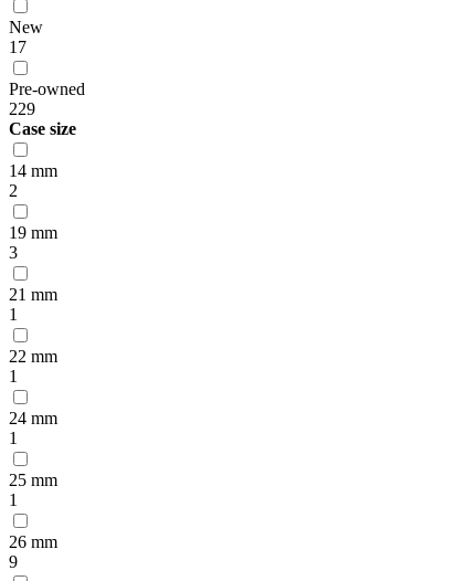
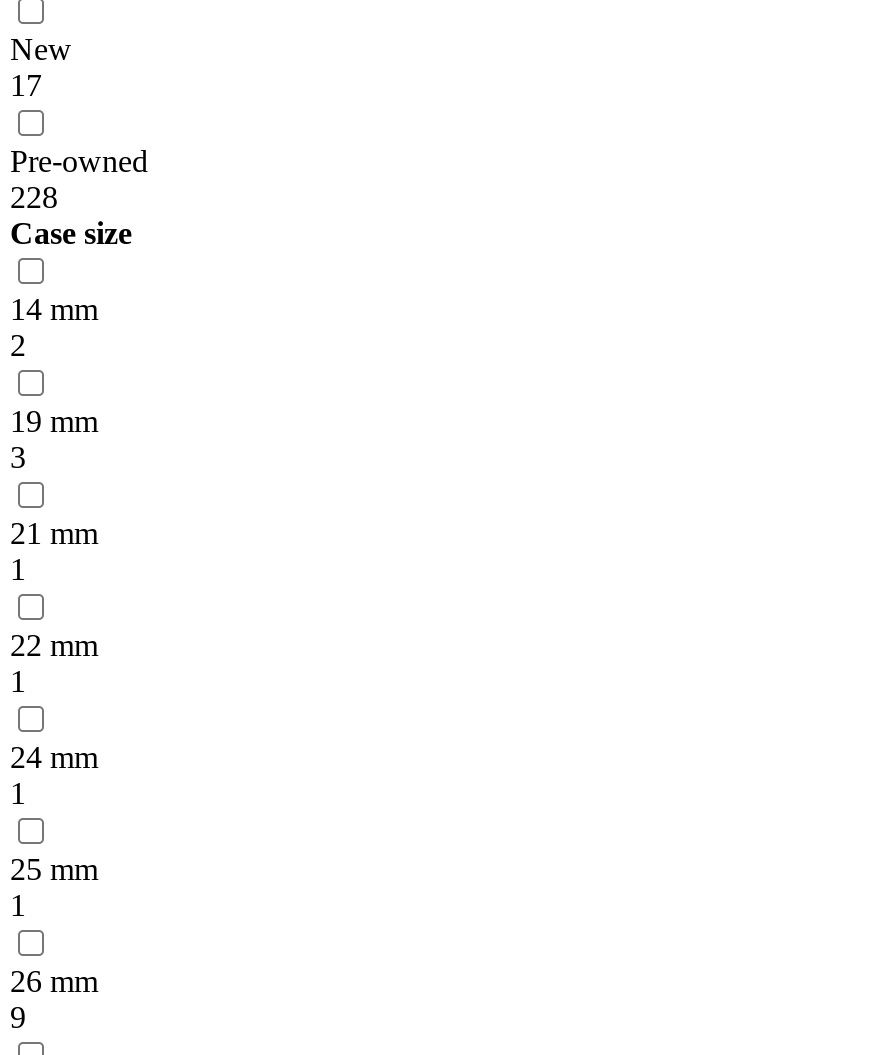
[9,99,35,118] 229 -> [10,179,58,213] 228

